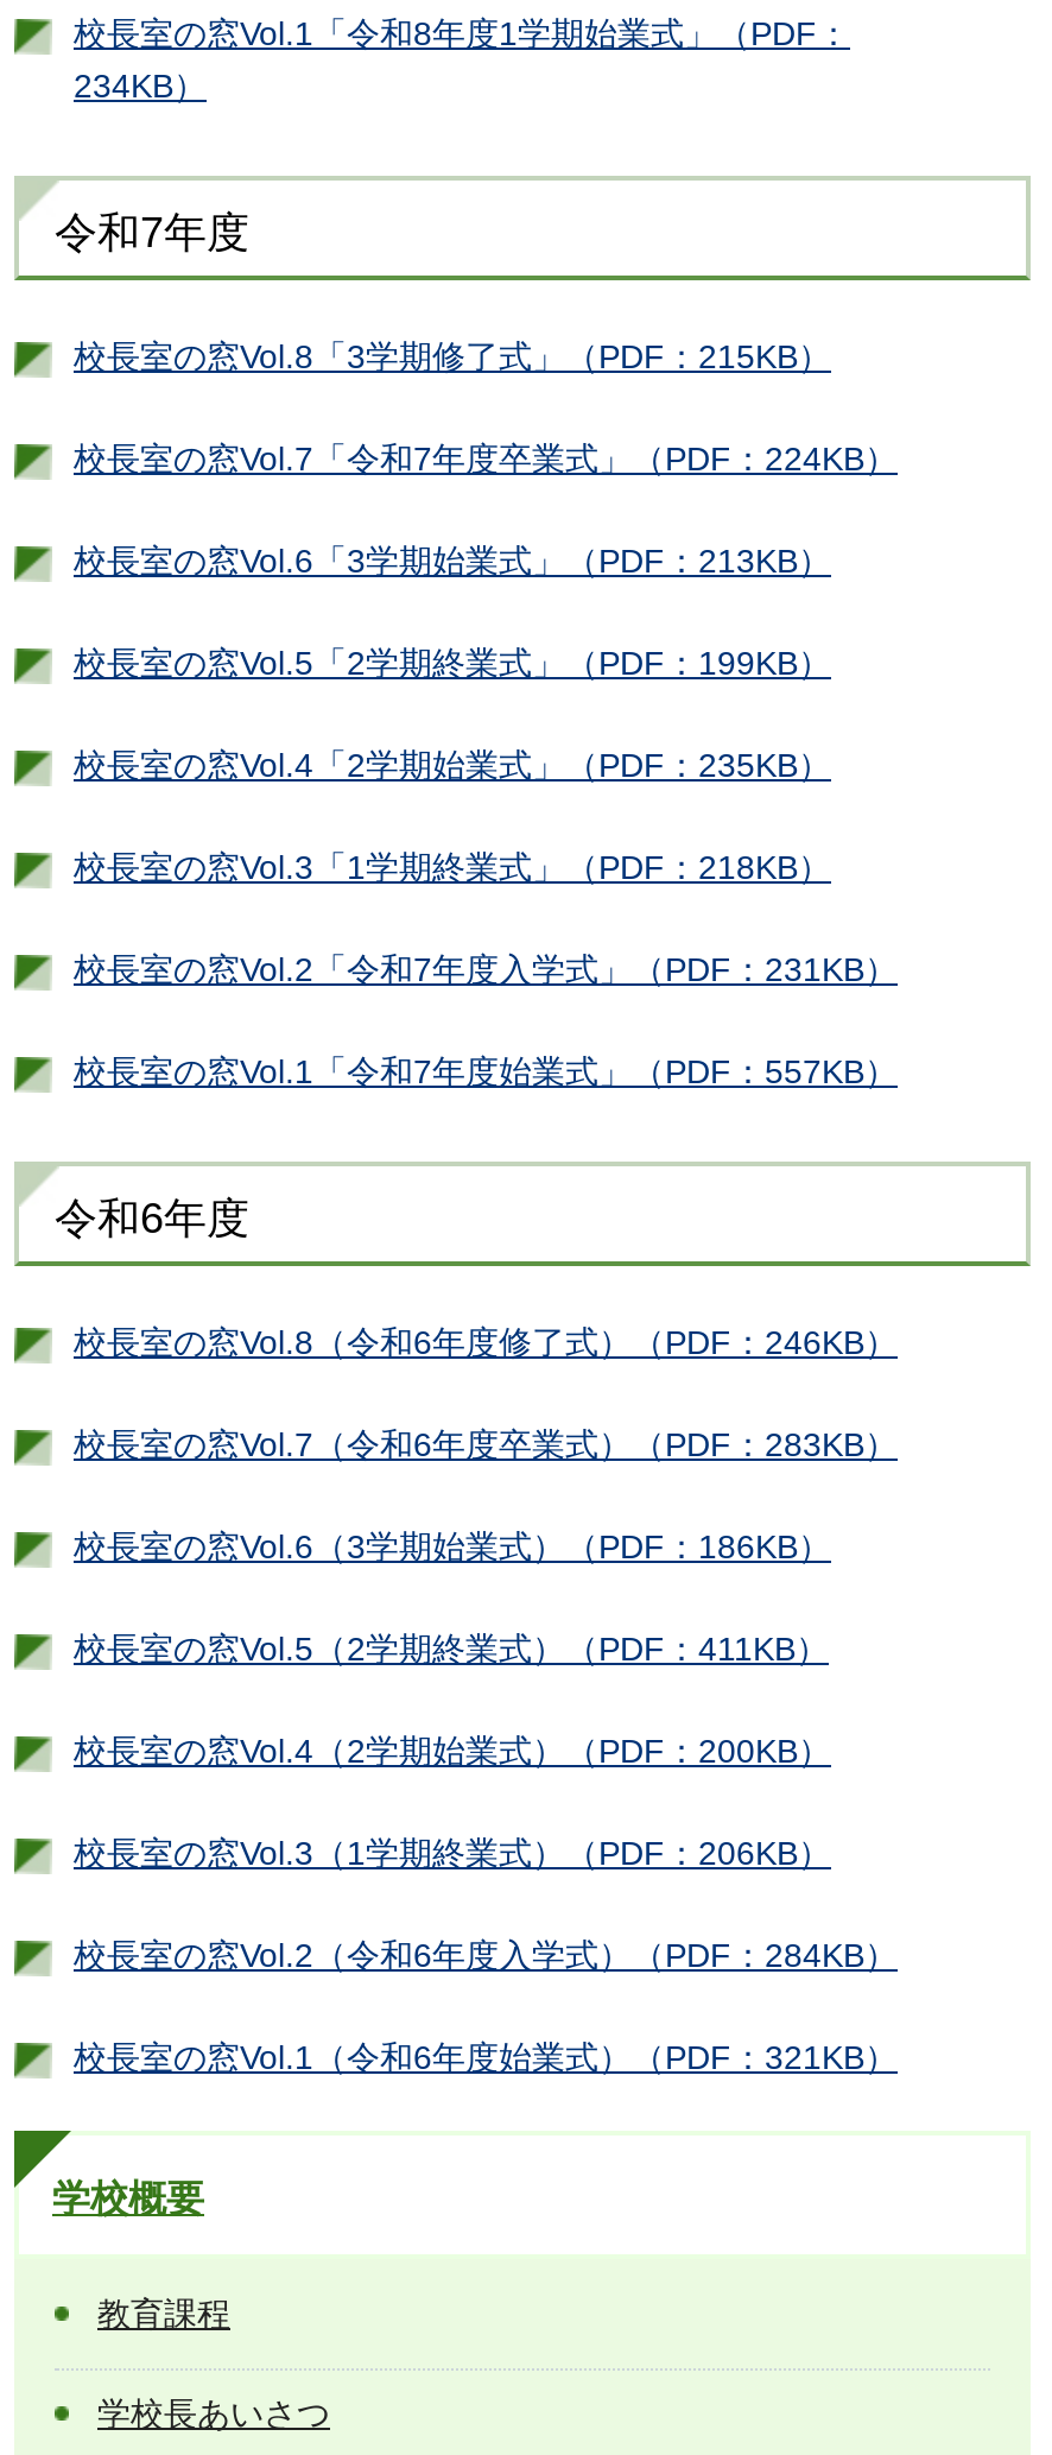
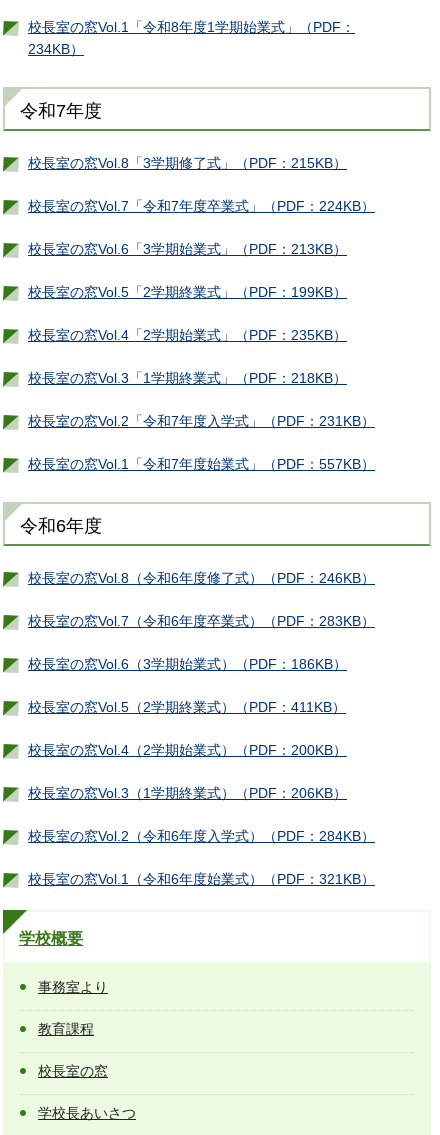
none -> [38,979,108,995] 事務室より
none -> [38,1063,108,1079] 校長室の窓

